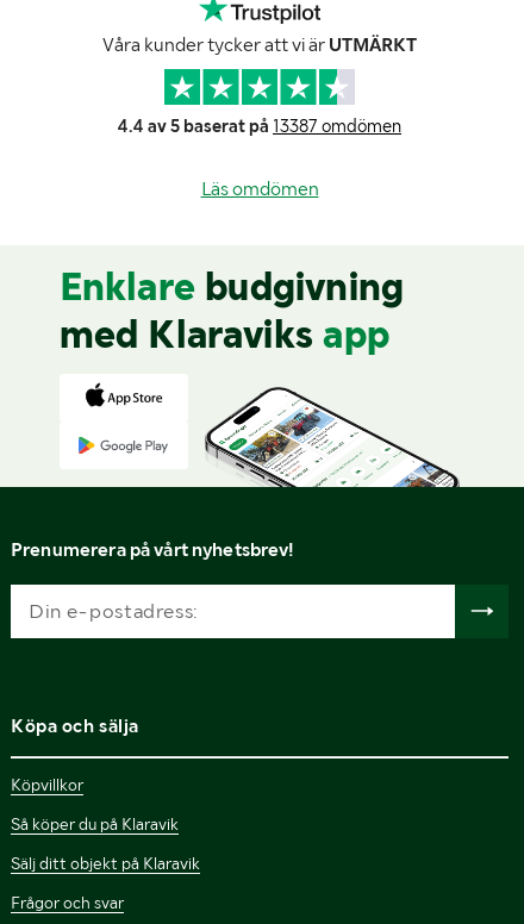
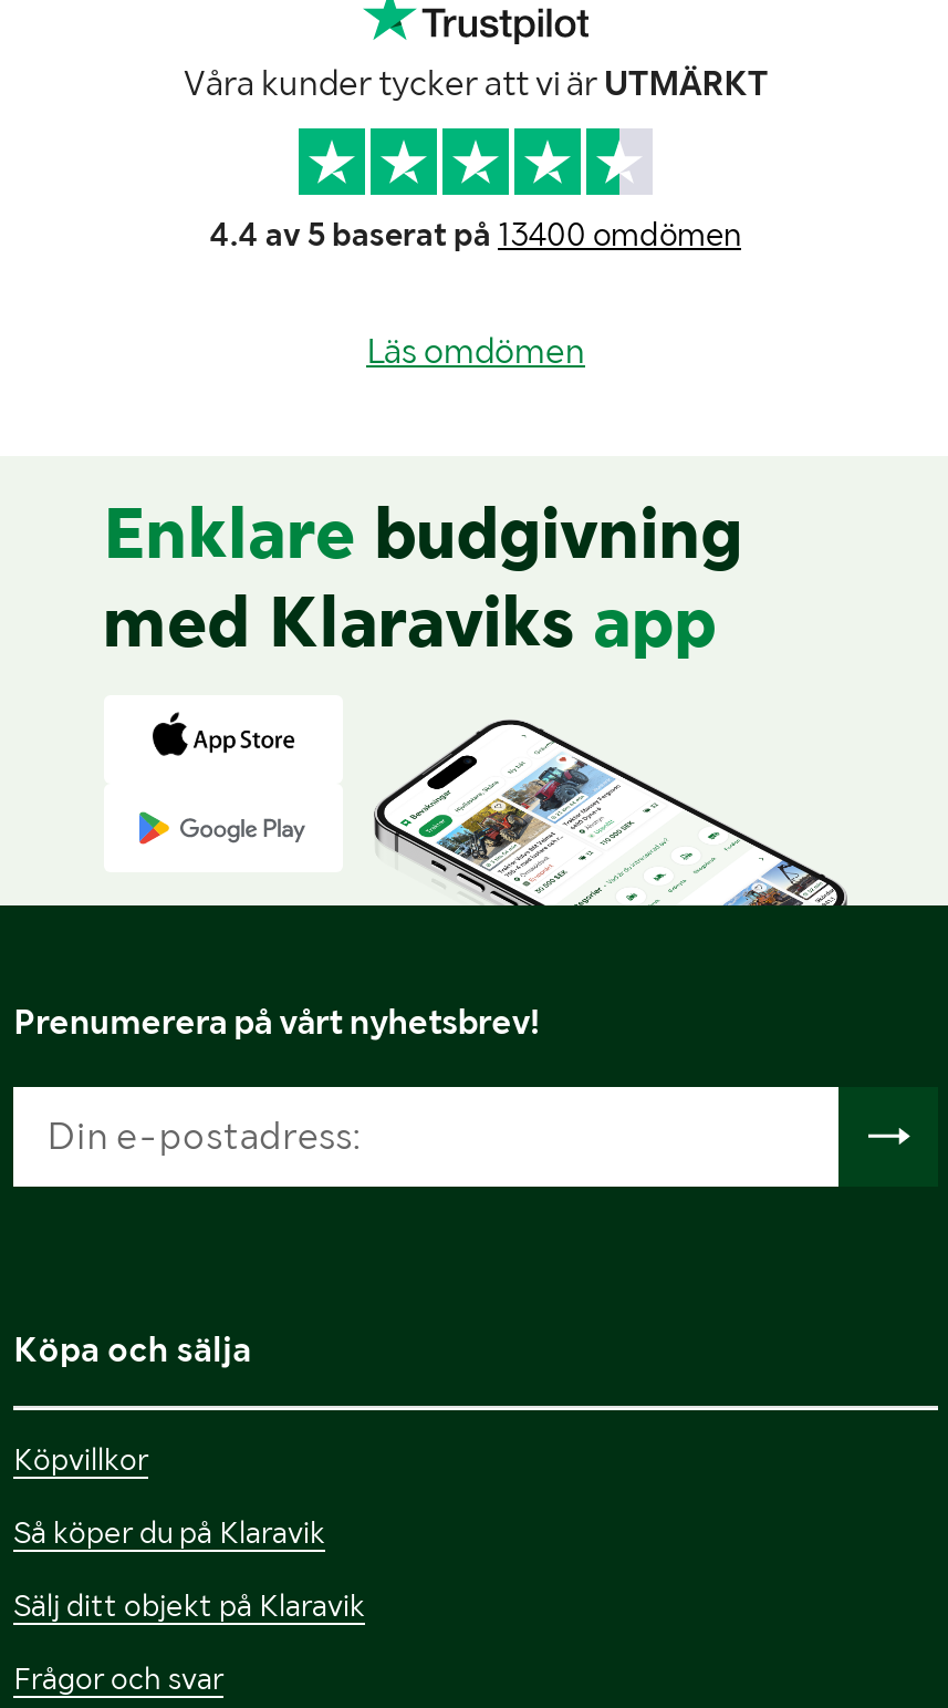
[118,115,401,137] 4.4 av 5 baserat på 13387 omdömen -> [210,214,741,254] 4.4 av 5 baserat på 13400 omdömen

